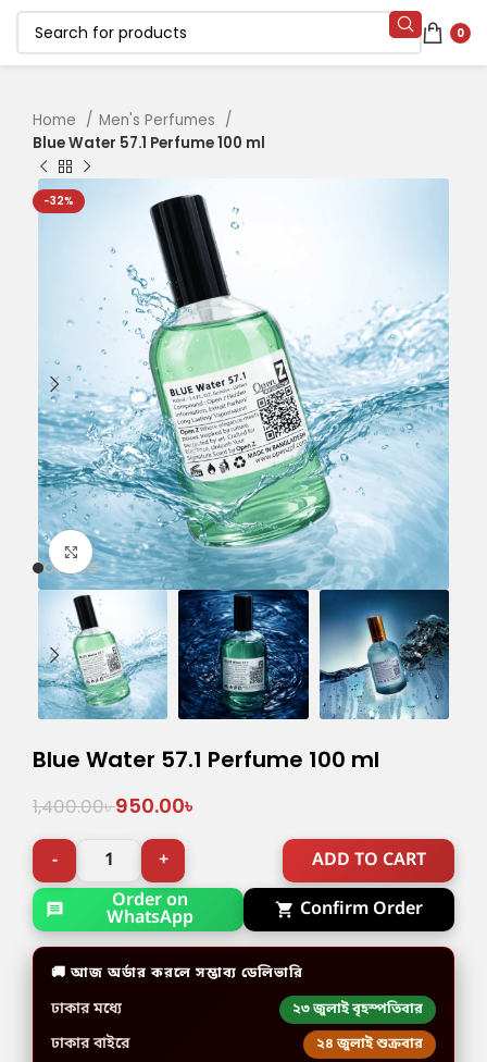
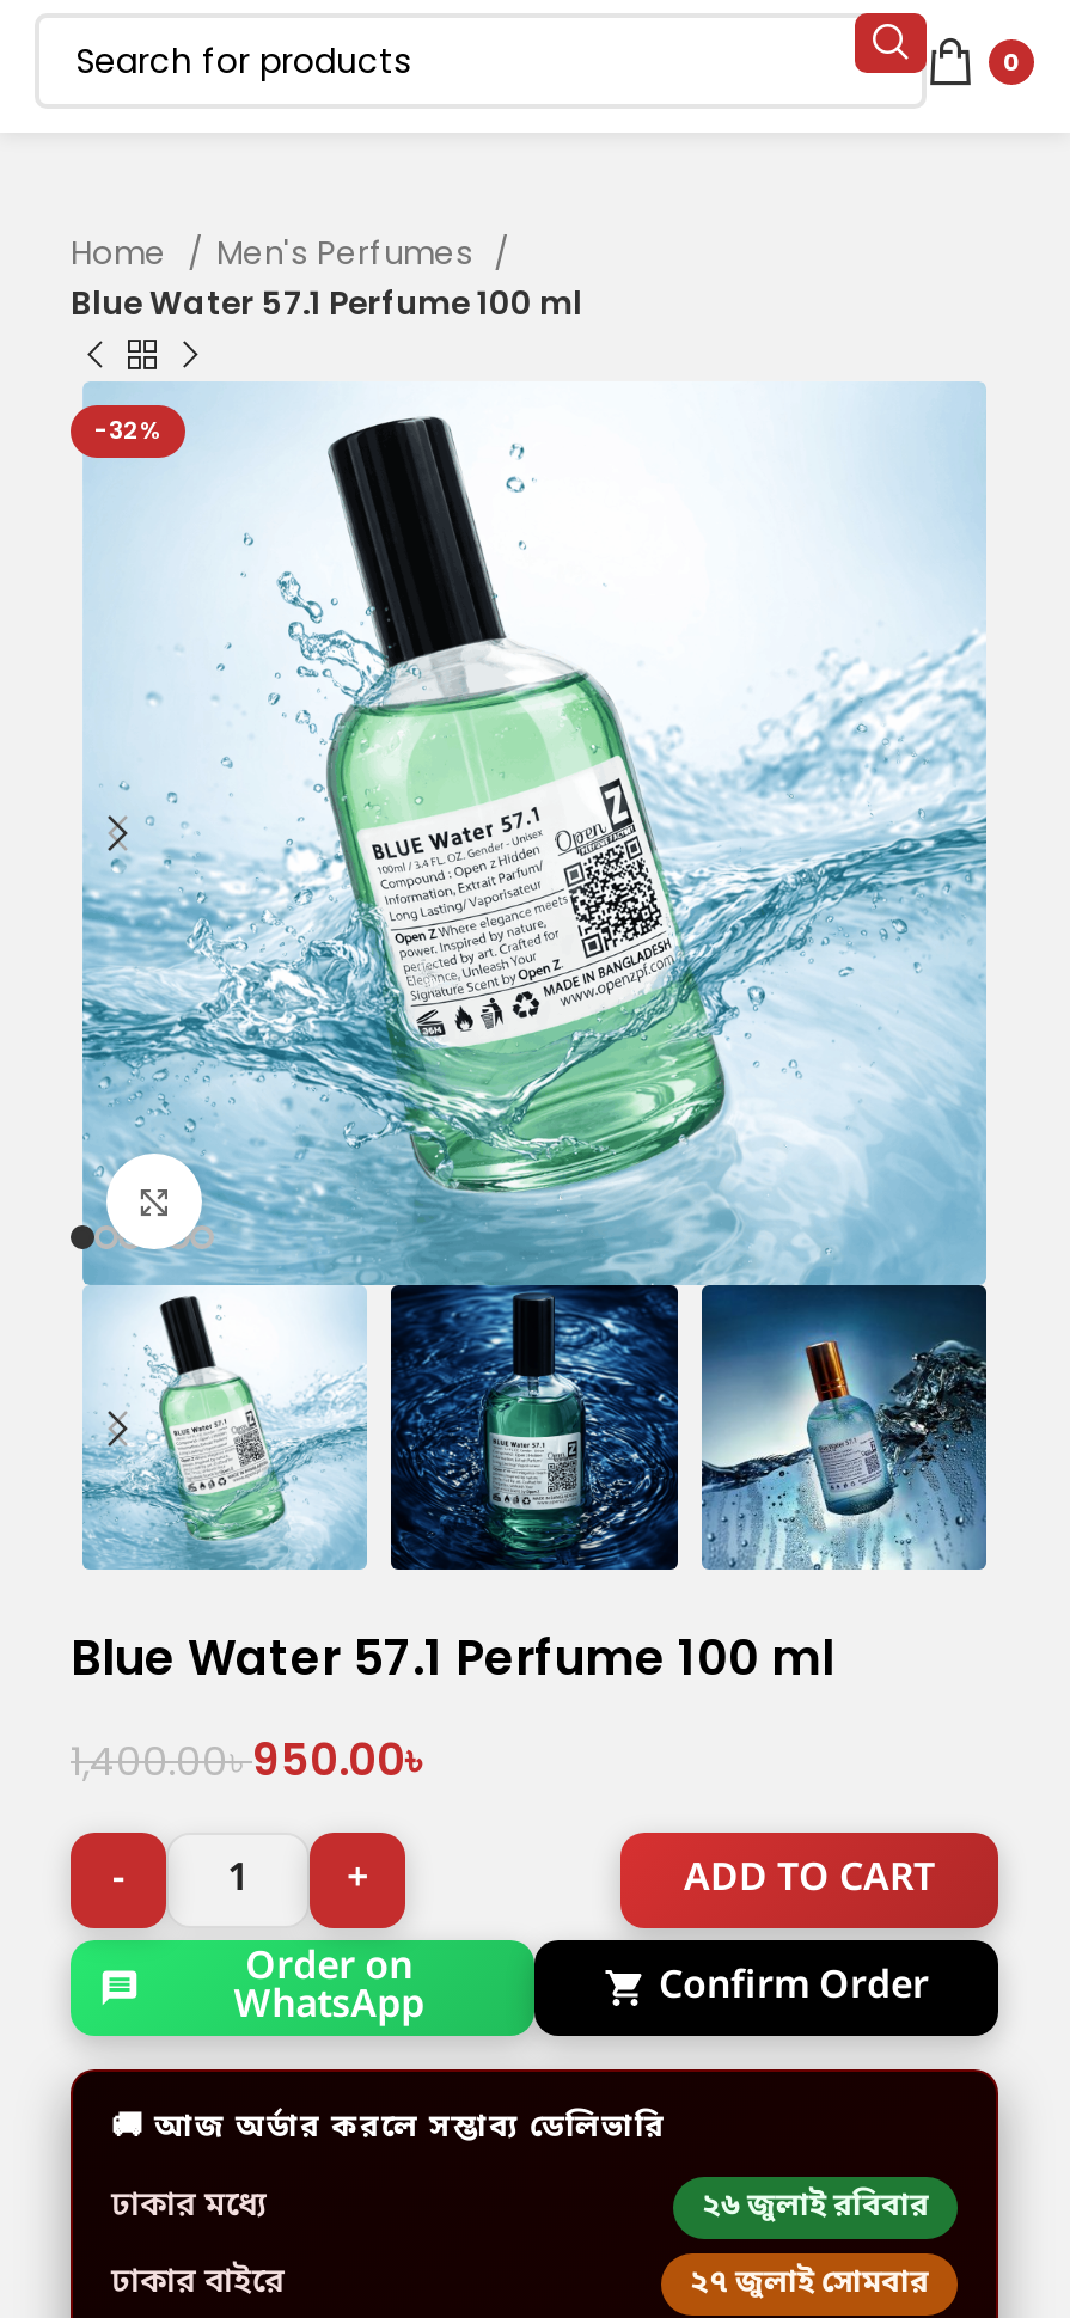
[292,1000,423,1019] ২৩ জুলাই বৃহস্পতিবার -> [702,2187,929,2228] ২৬ জুলাই রবিবার
[316,1035,423,1054] ২৪ জুলাই শুক্রবার -> [690,2264,929,2304] ২৭ জুলাই সোমবার

